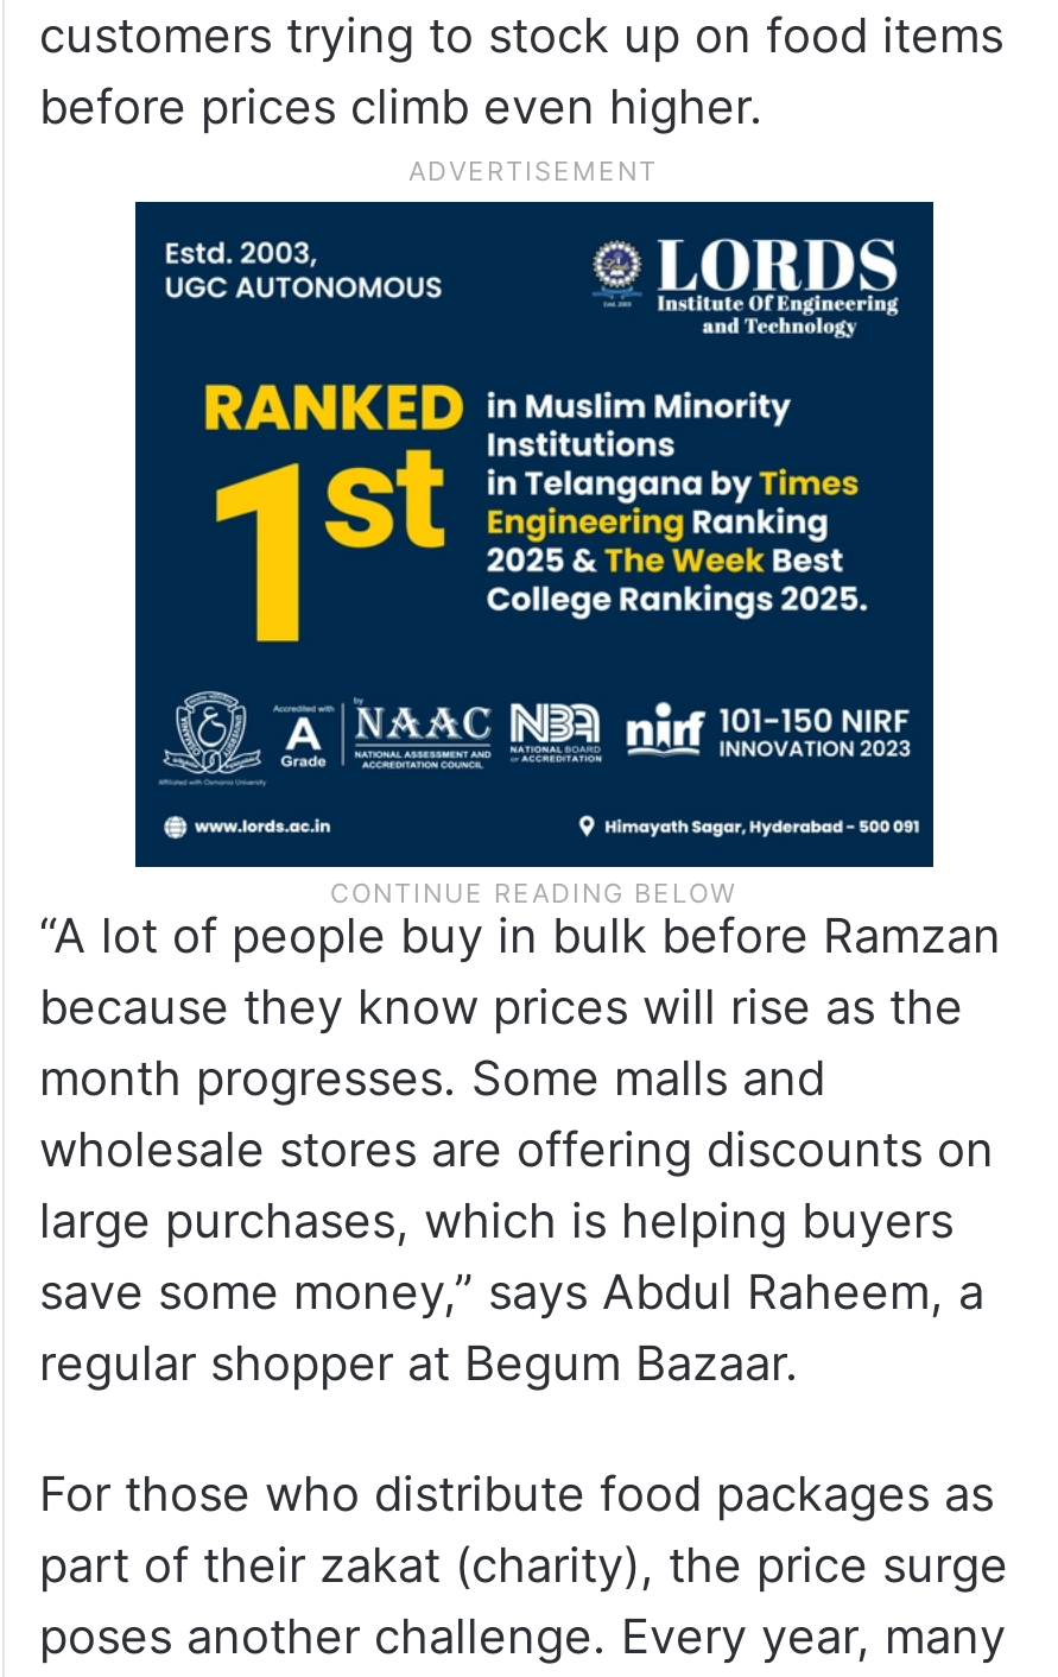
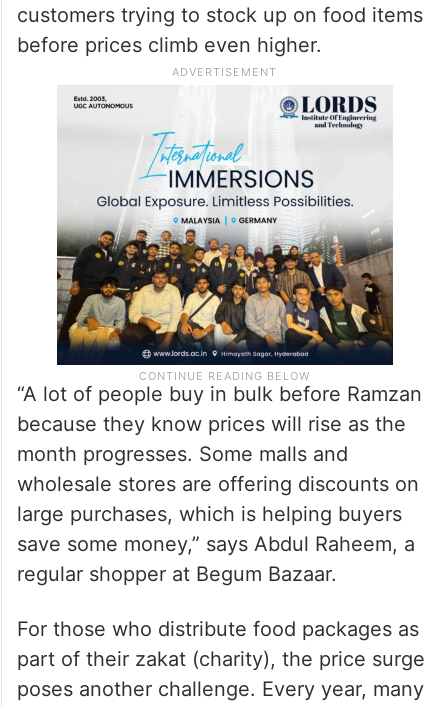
[133,200,936,865] [image] -> [56,85,394,364] [image]

